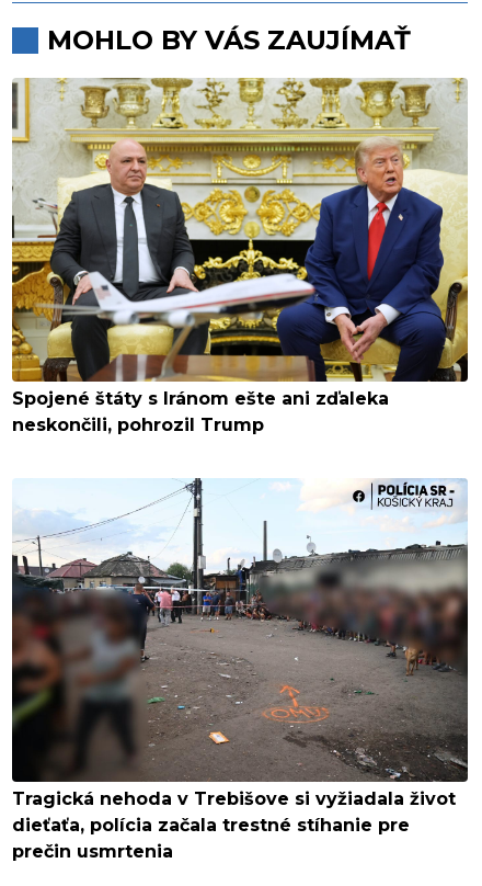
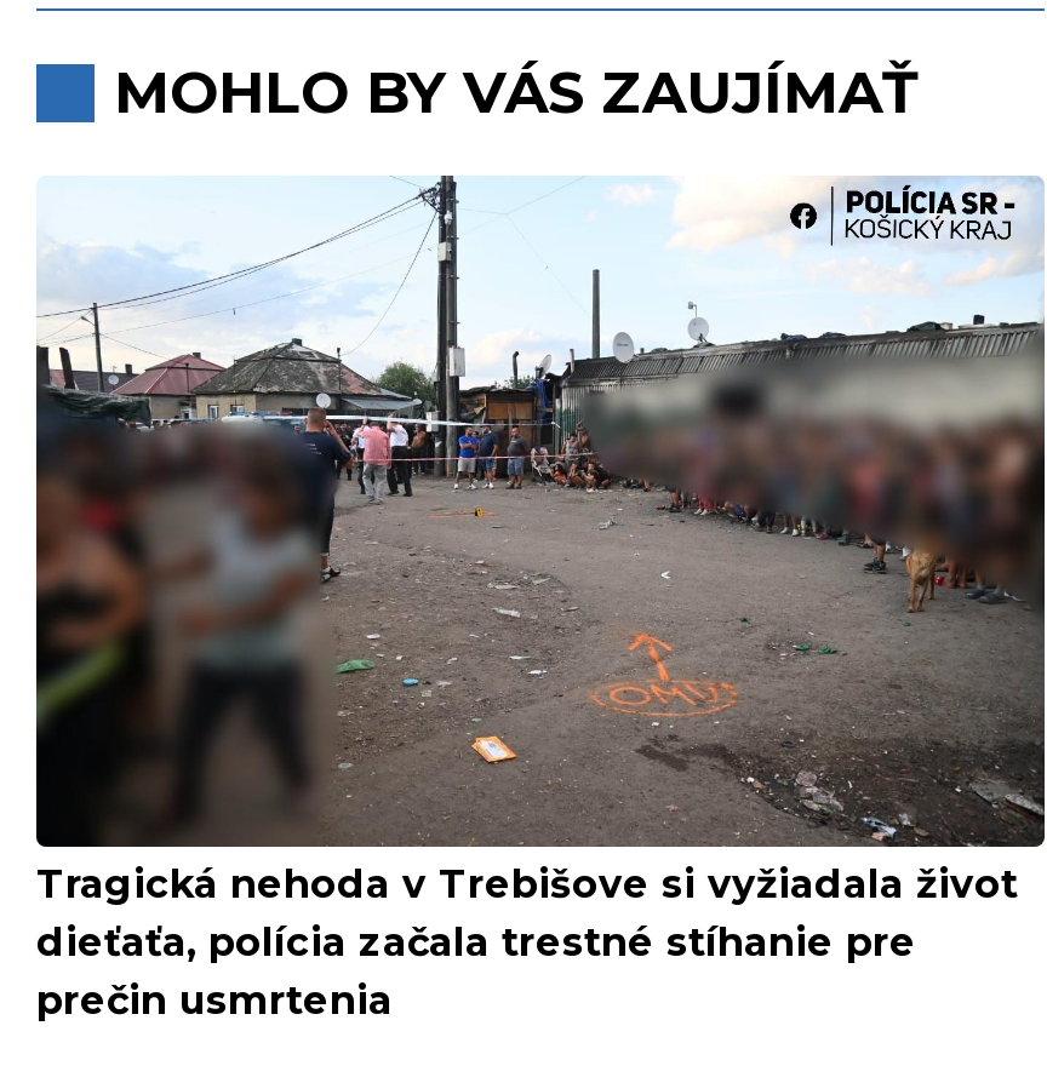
[11,77,469,436] [image] | Spojené štáty s Iránom ešte ani zďaleka | neskončili, pohrozil Trump -> none

